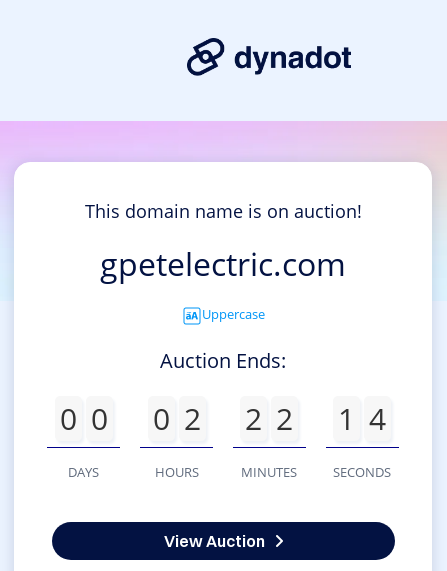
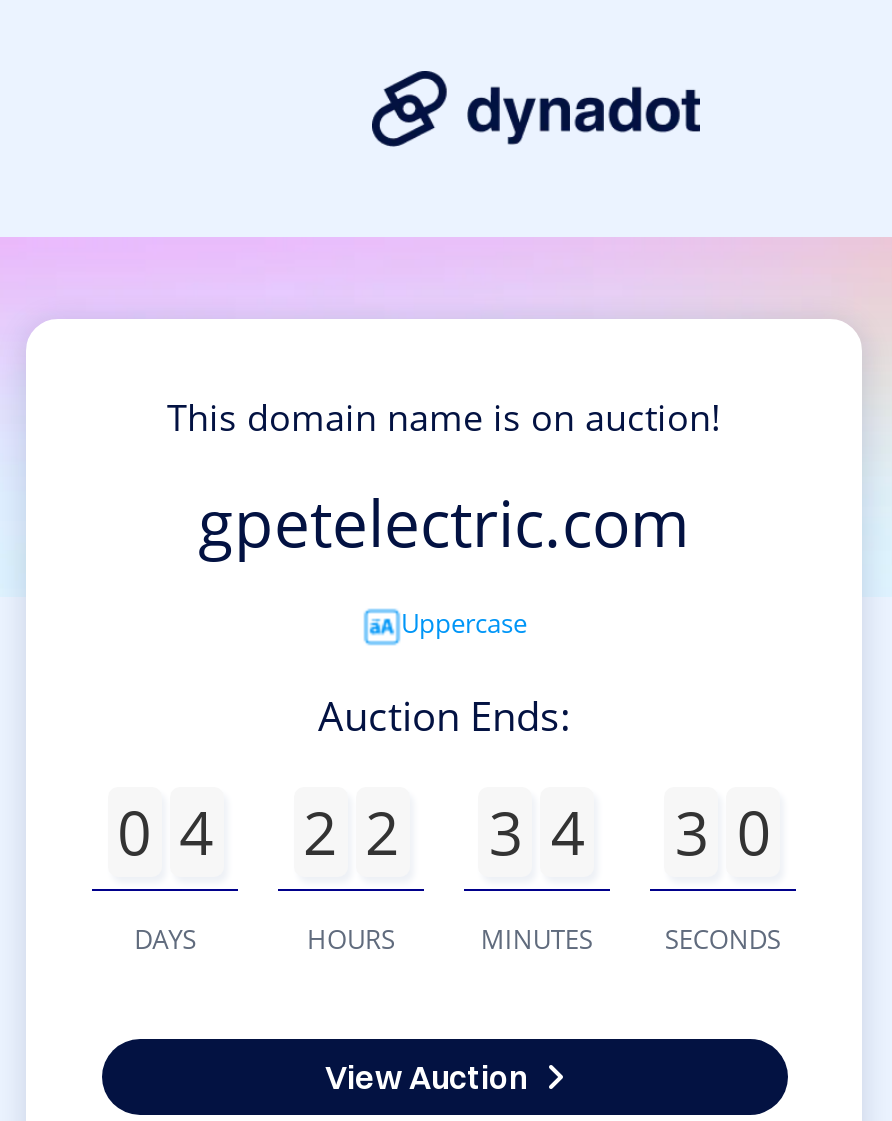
[60,398,108,439] 0 0 -> [117,791,213,873] 0 4
[152,398,200,439] 0 2 -> [303,791,399,873] 2 2
[245,398,293,439] 2 2 -> [489,791,585,873] 3 4
[338,398,386,439] 1 4 -> [675,791,771,873] 3 0

